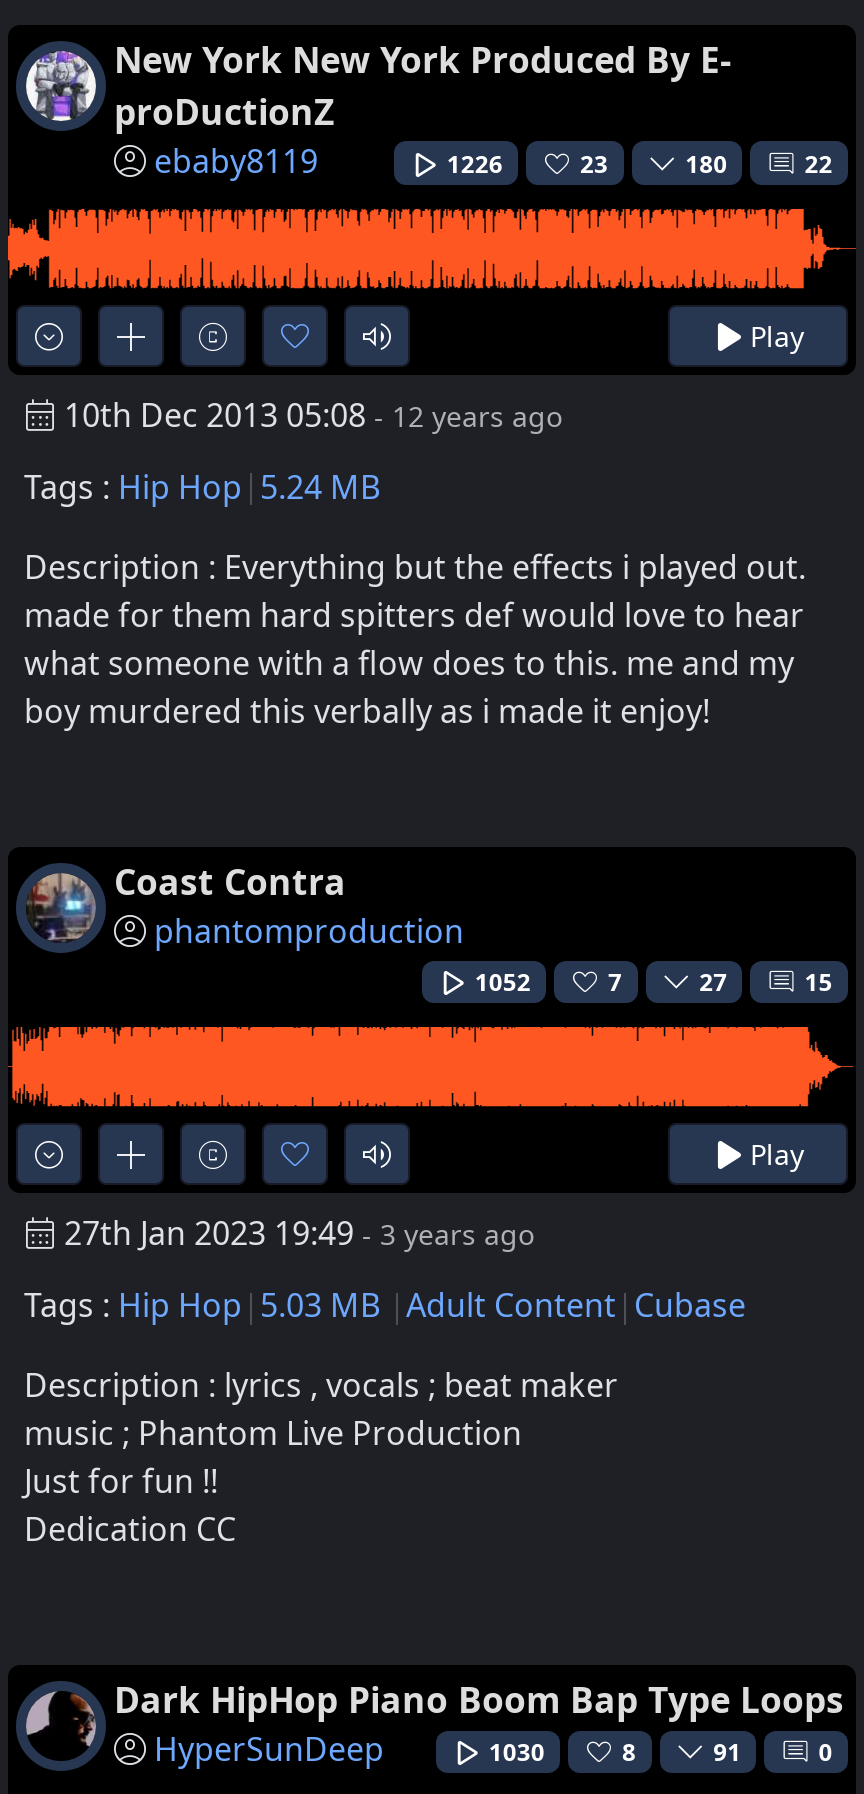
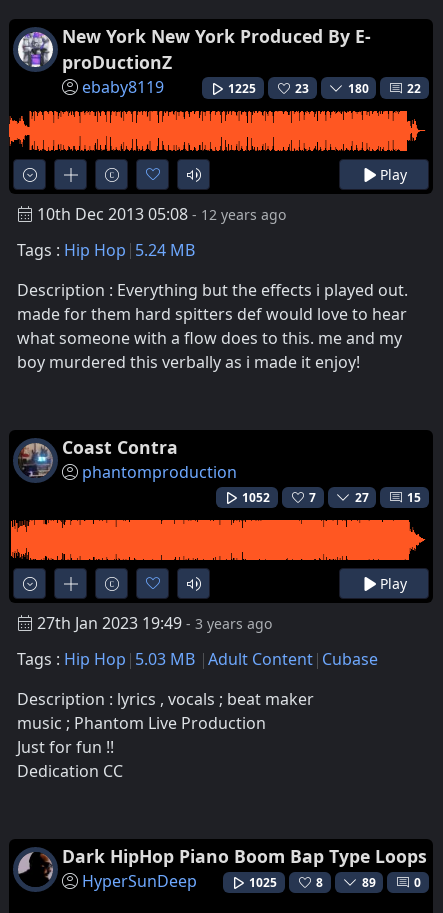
[447,146,503,180] 1226 -> [228,80,256,97] 1225
[489,1735,545,1769] 1030 -> [249,874,277,891] 1025
[713,1735,741,1769] 91 -> [362,874,376,891] 89

